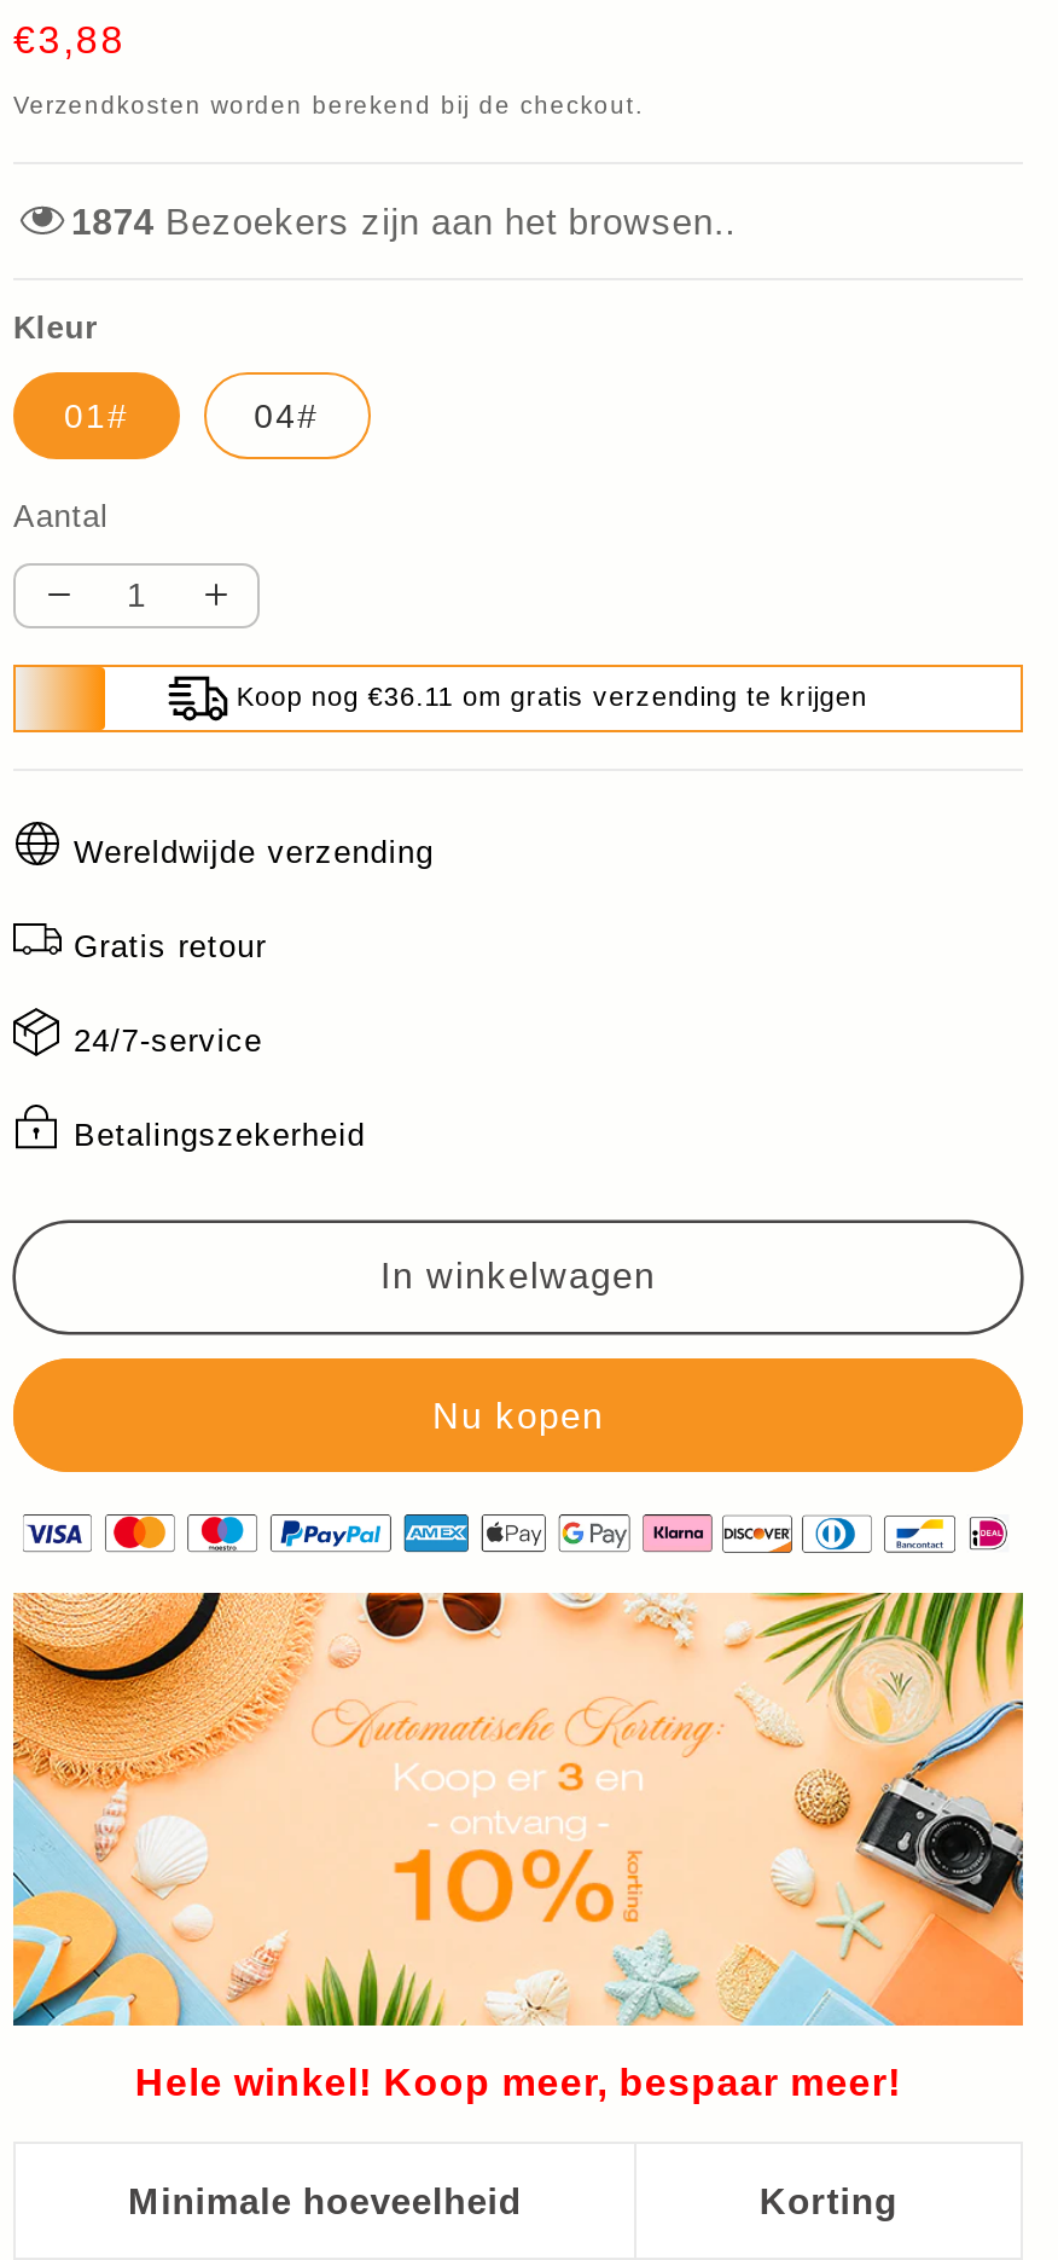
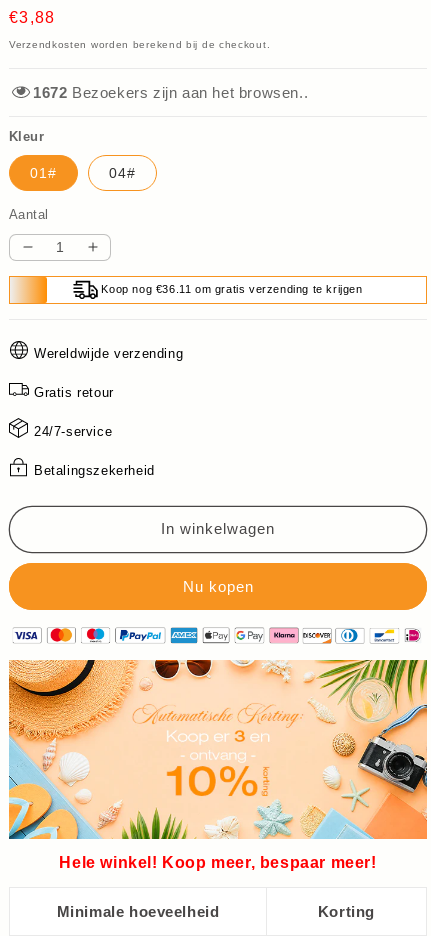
[71,200,736,241] 1874 Bezoekers zijn aan het browsen.. -> [33,84,308,101] 1672 Bezoekers zijn aan het browsen..

